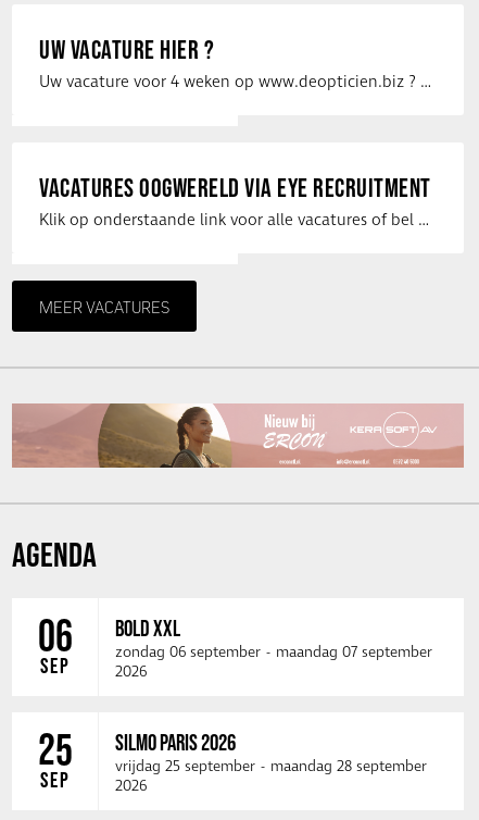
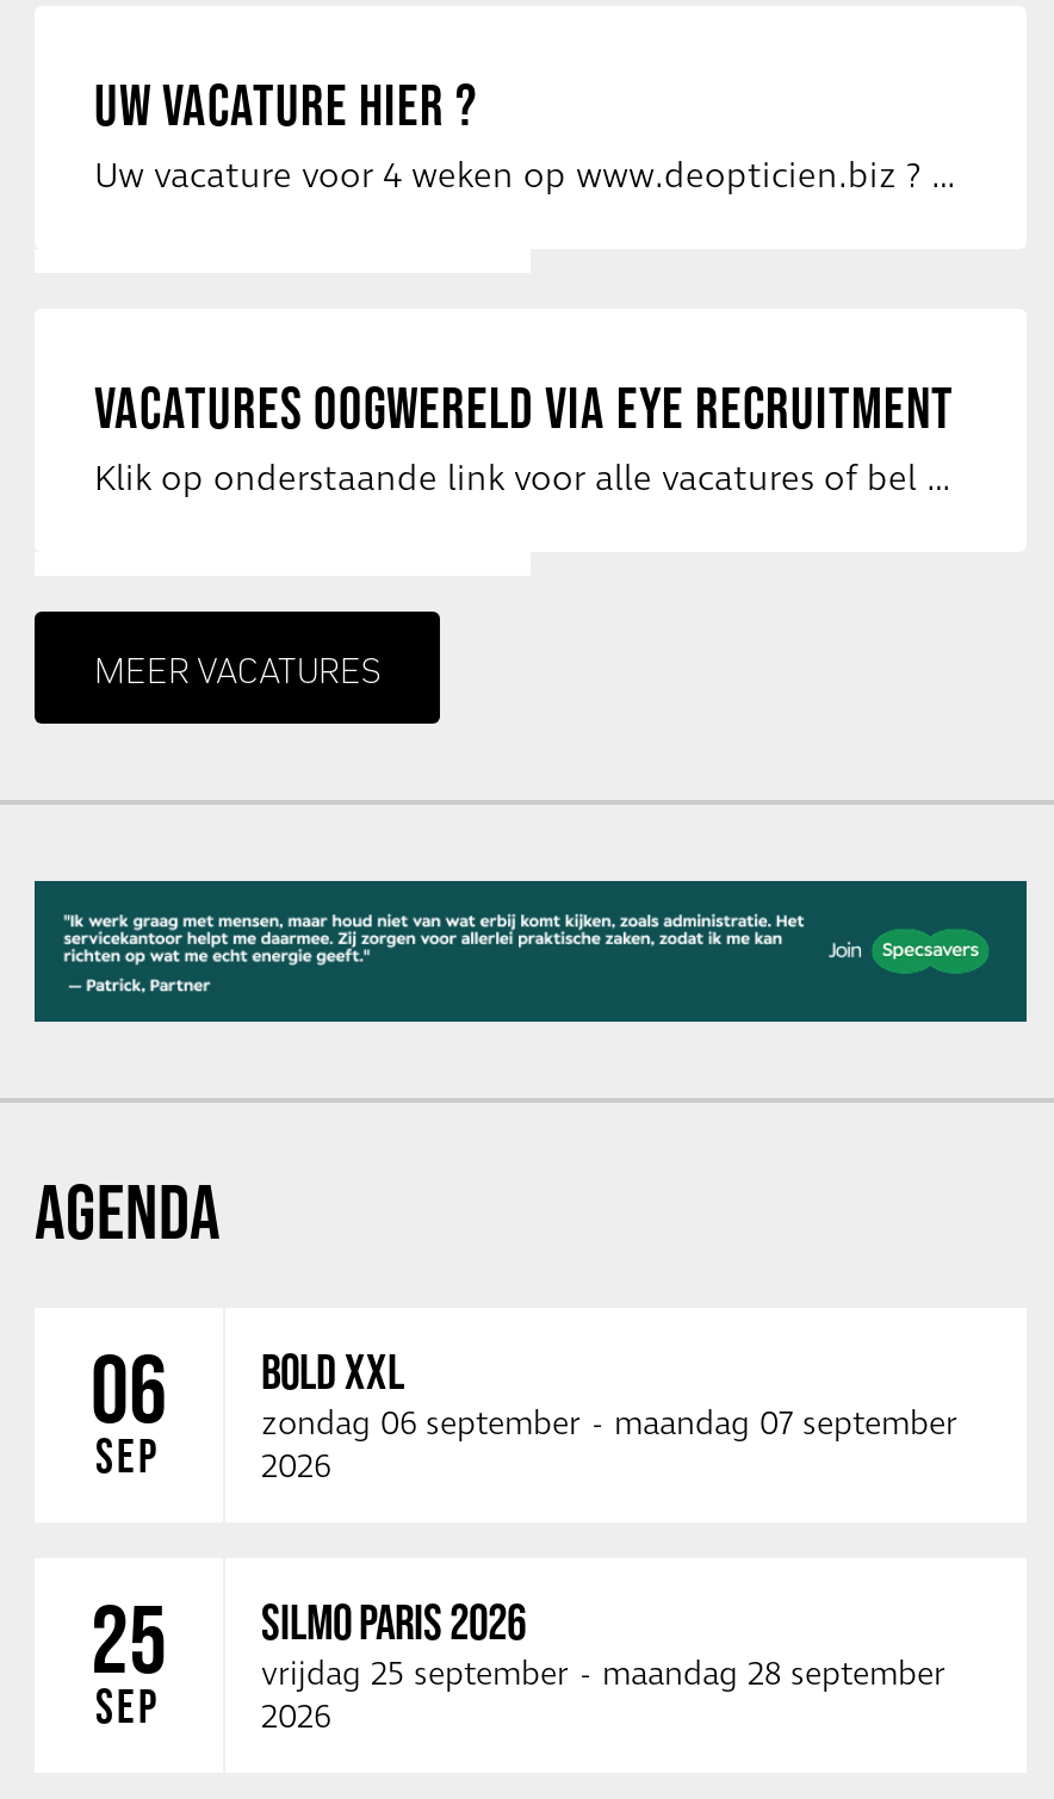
[12,402,464,469] [image] -> [32,879,1029,1024] [image]

